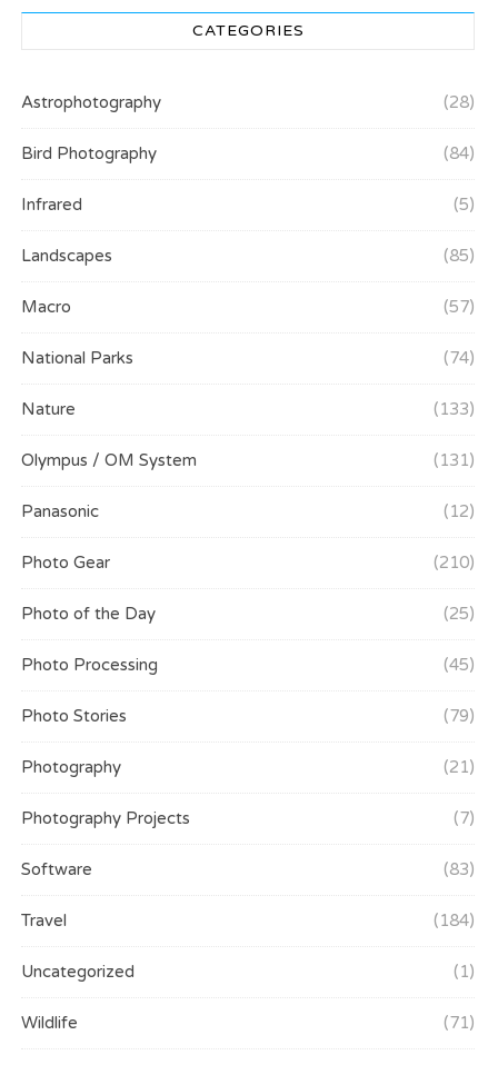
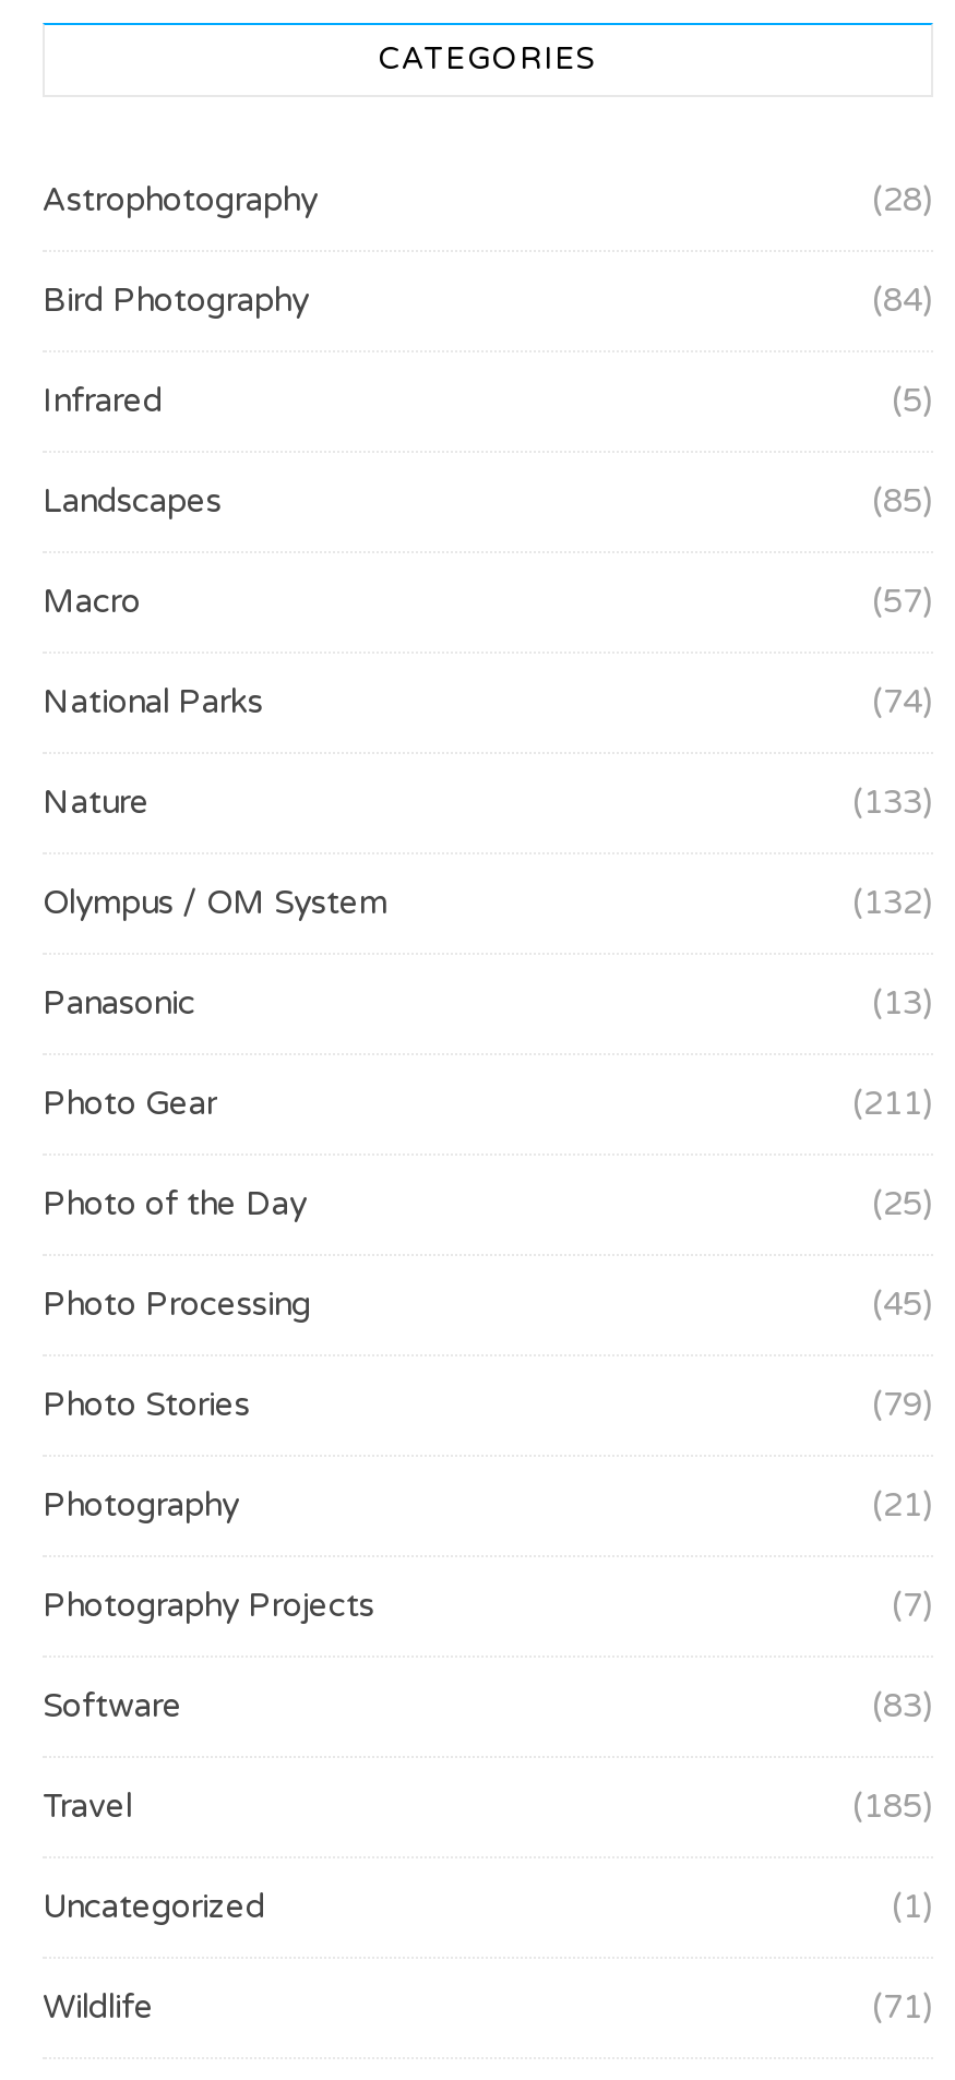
[434,450,475,470] (131) -> [852,883,933,922] (132)
[444,501,475,521] (12) -> [872,983,933,1023] (13)
[434,553,475,573] (210) -> [852,1084,933,1123] (211)
[434,911,475,931] (184) -> [852,1787,933,1826] (185)

